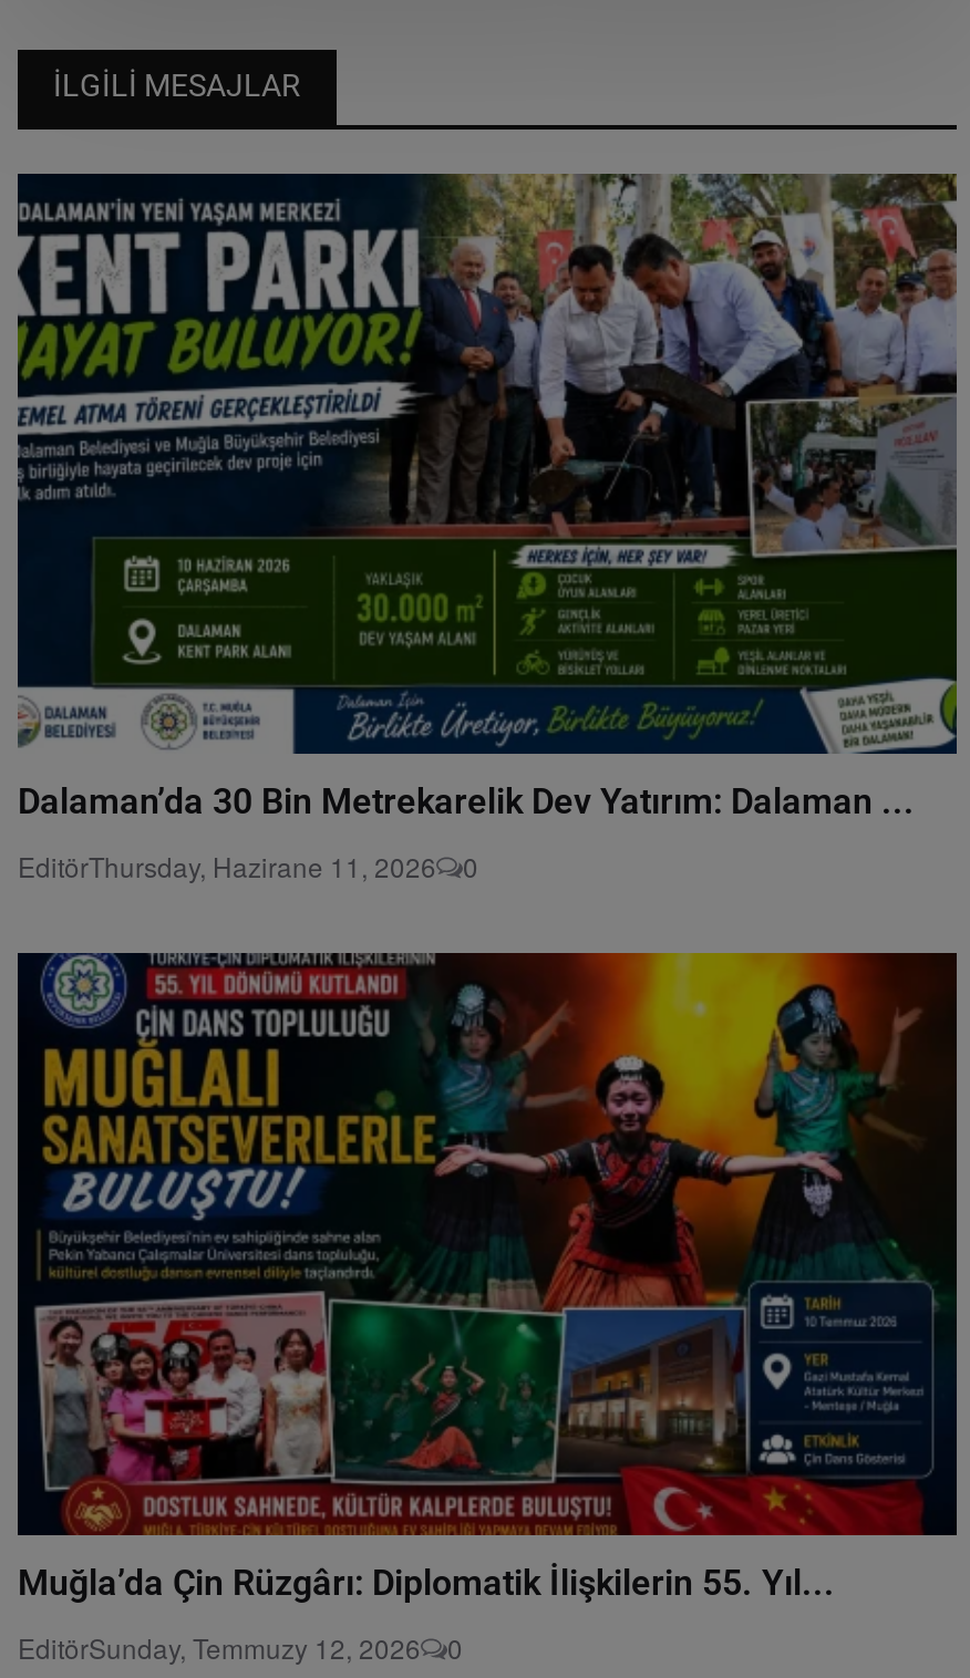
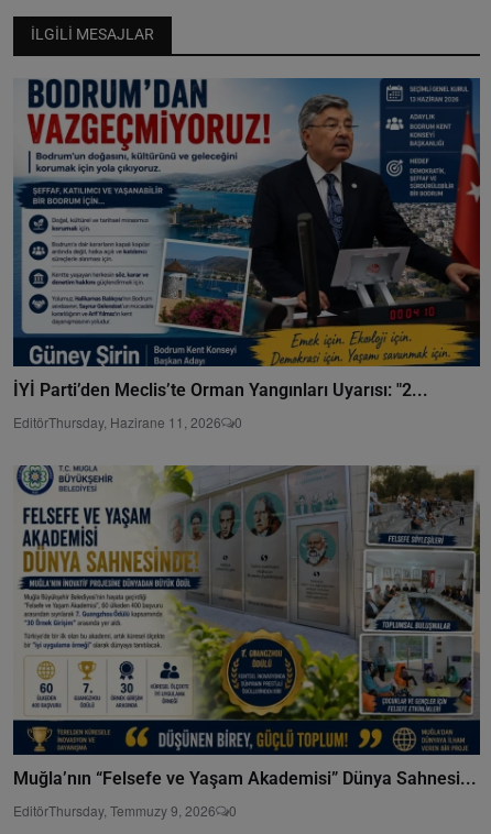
[16,172,959,822] [image] | Dalaman’da 30 Bin Metrekarelik Dev Yatırım: Dalaman ... -> [12,77,481,400] [image] | İYİ Parti’den Meclis’te Orman Yangınları Uyarısı: "2...
[16,951,959,1603] [image] | Muğla’da Çin Rüzgârı: Diplomatik İlişkilerin 55. Yıl... -> [13,464,481,788] [image] | Muğla’nın “Felsefe ve Yaşam Akademisi” Dünya Sahnesi...
[18,1627,421,1665] EditörSunday, Temmuzy 12, 2026 -> [13,800,216,819] EditörThursday, Temmuzy 9, 2026

